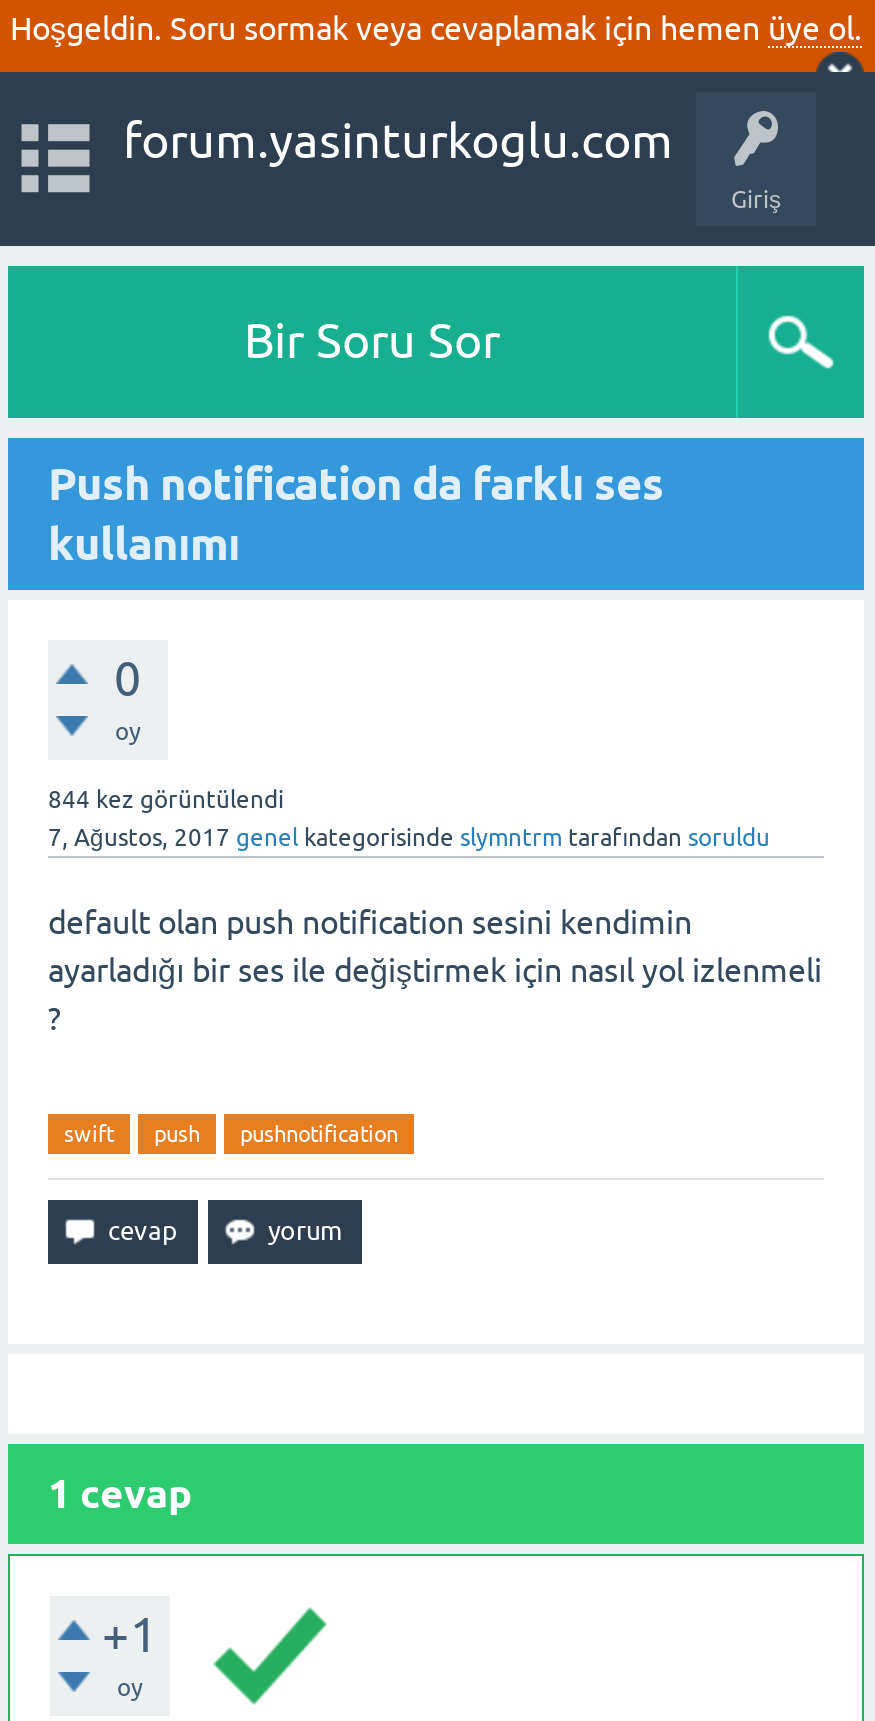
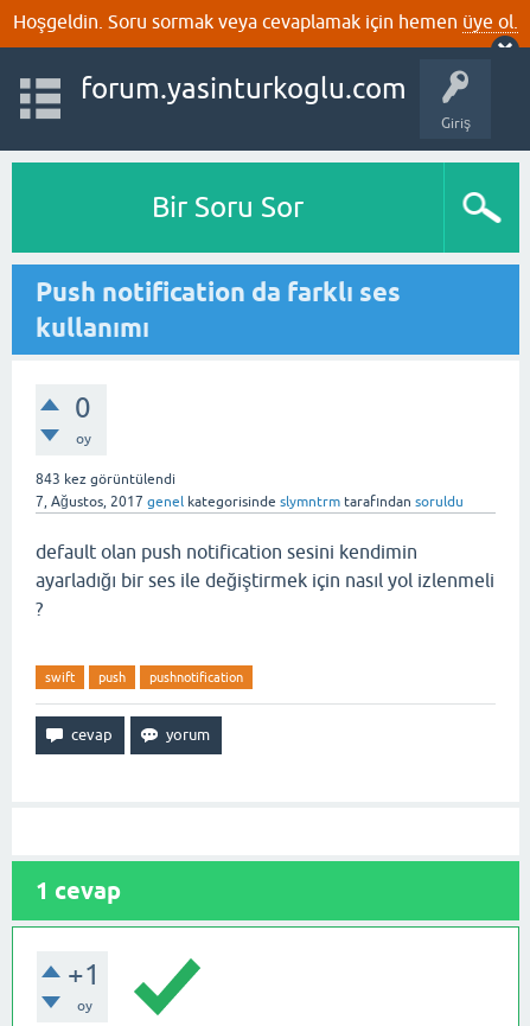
[48,786,284,814] 844 kez görüntülendi -> [36,471,175,487] 843 kez görüntülendi

